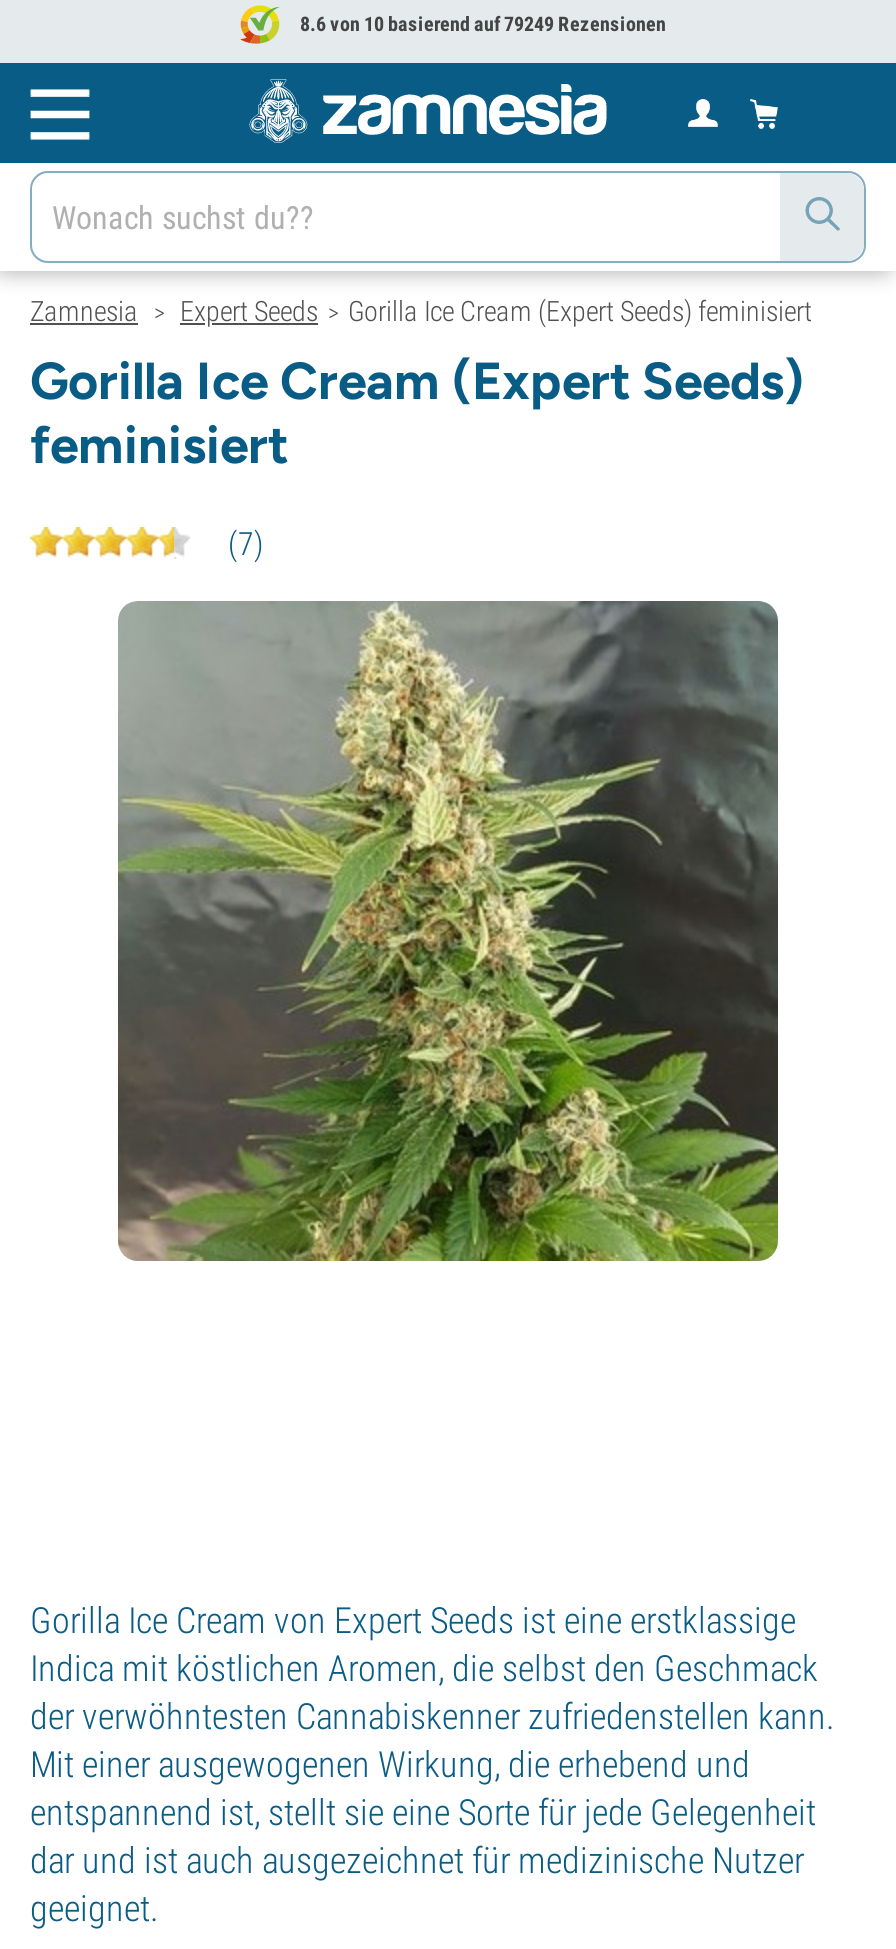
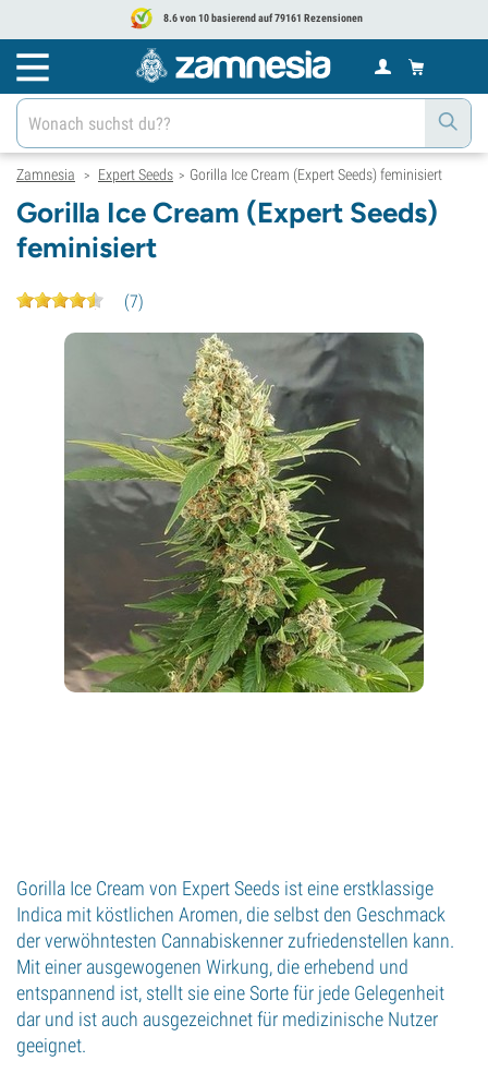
[296,13,666,35] 8.6 von 10 basierend auf 79249 Rezensionen -> [161,12,363,24] 8.6 von 10 basierend auf 79161 Rezensionen

